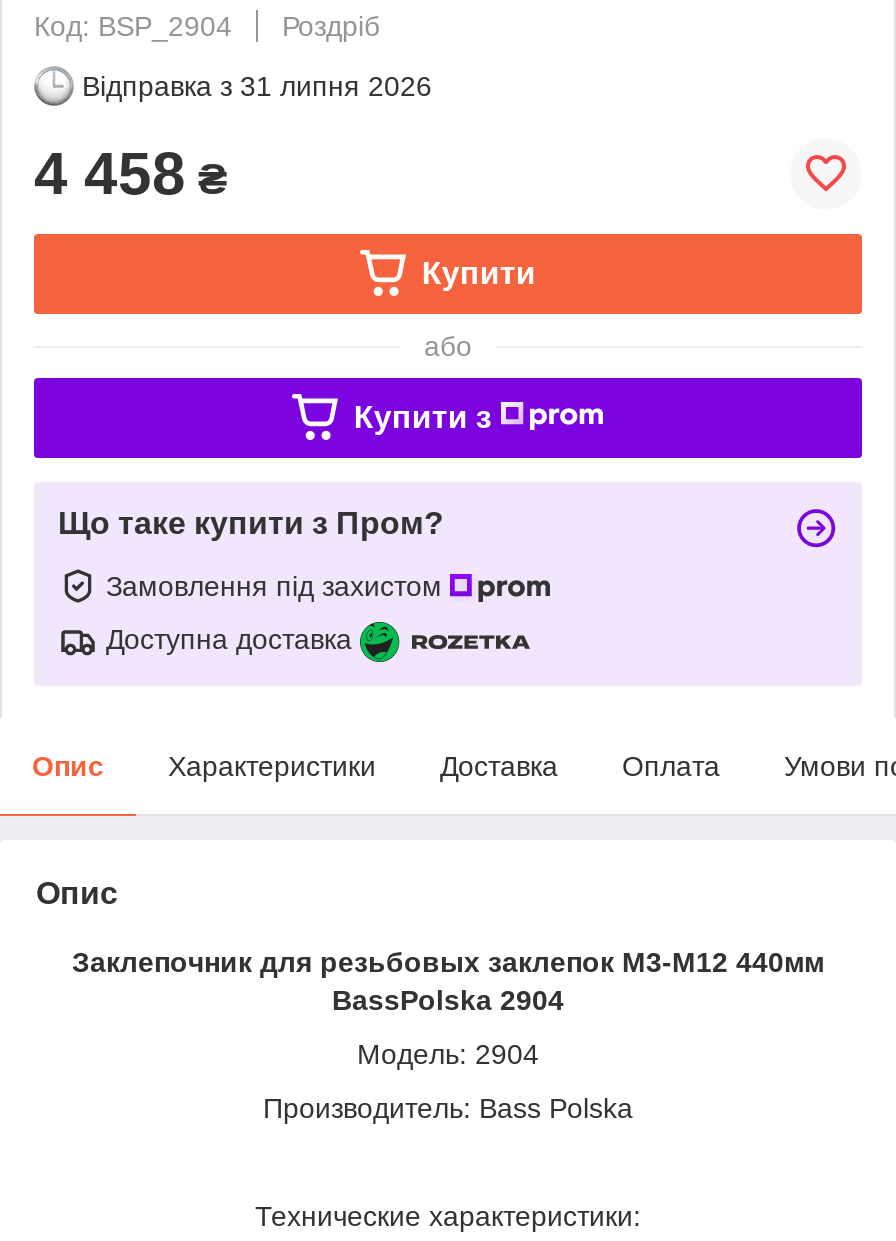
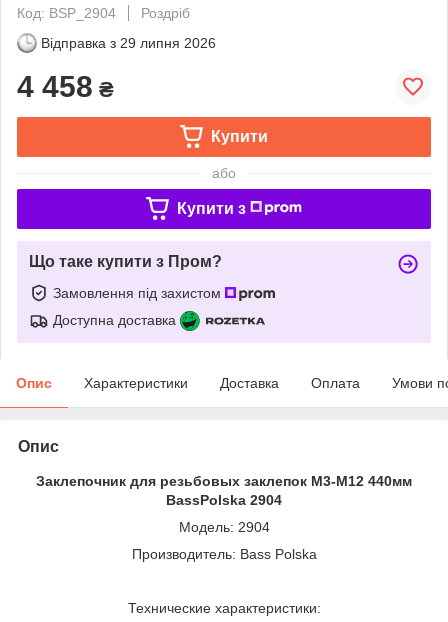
[82,70,432,102] Відправка з 31 липня 2026 -> [41,35,216,51] Відправка з 29 липня 2026

